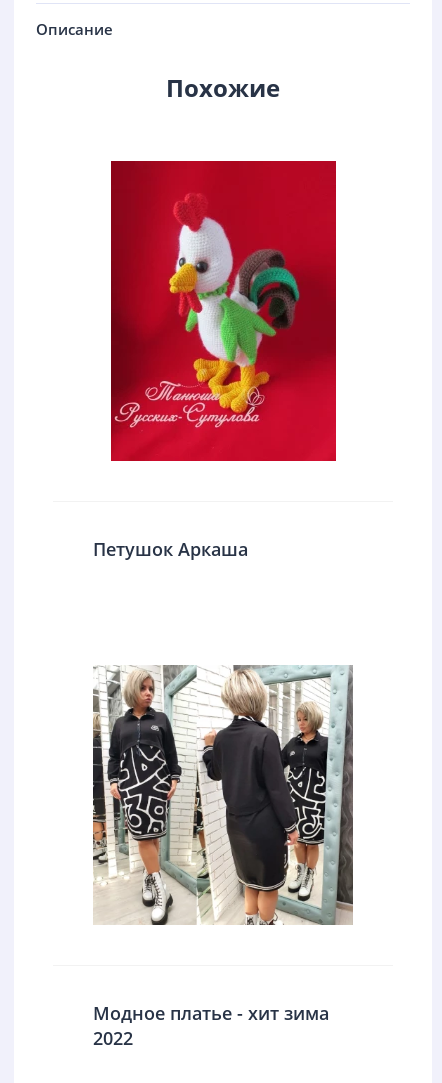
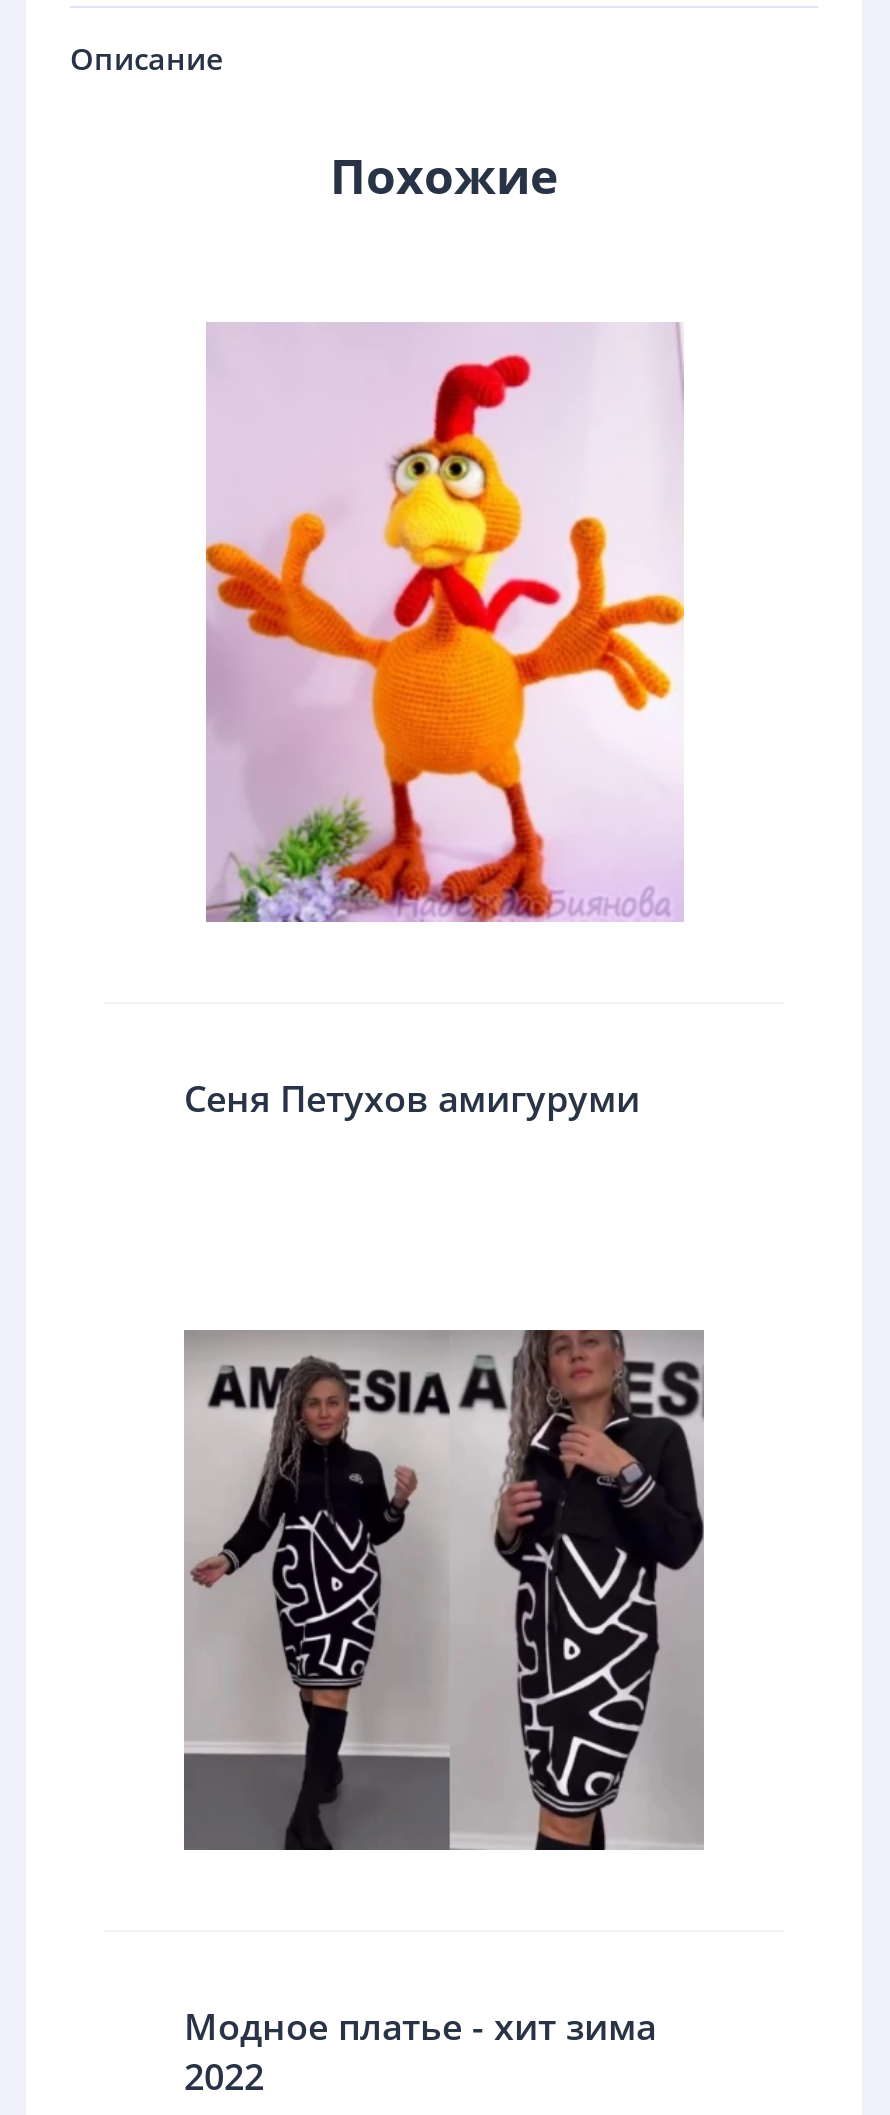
[104,160,343,462] [image] -> [204,322,686,924] [image]
[93,537,248,561] Петушок Аркаша -> [184,1074,640,1122] Сеня Петухов амигуруми
[93,665,353,925] [image] -> [182,1328,702,1852] [image]

